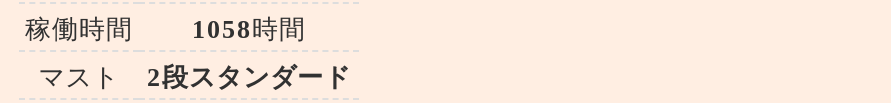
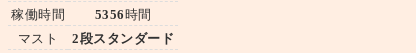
[25,14,306,44] 稼働時間 1058時間 -> [11,7,151,22] 稼働時間 5356時間

